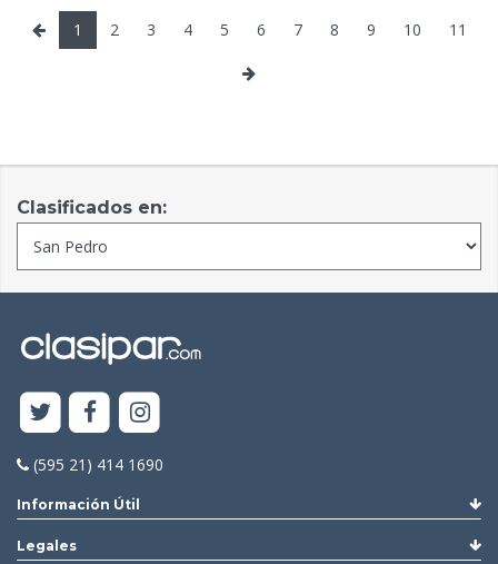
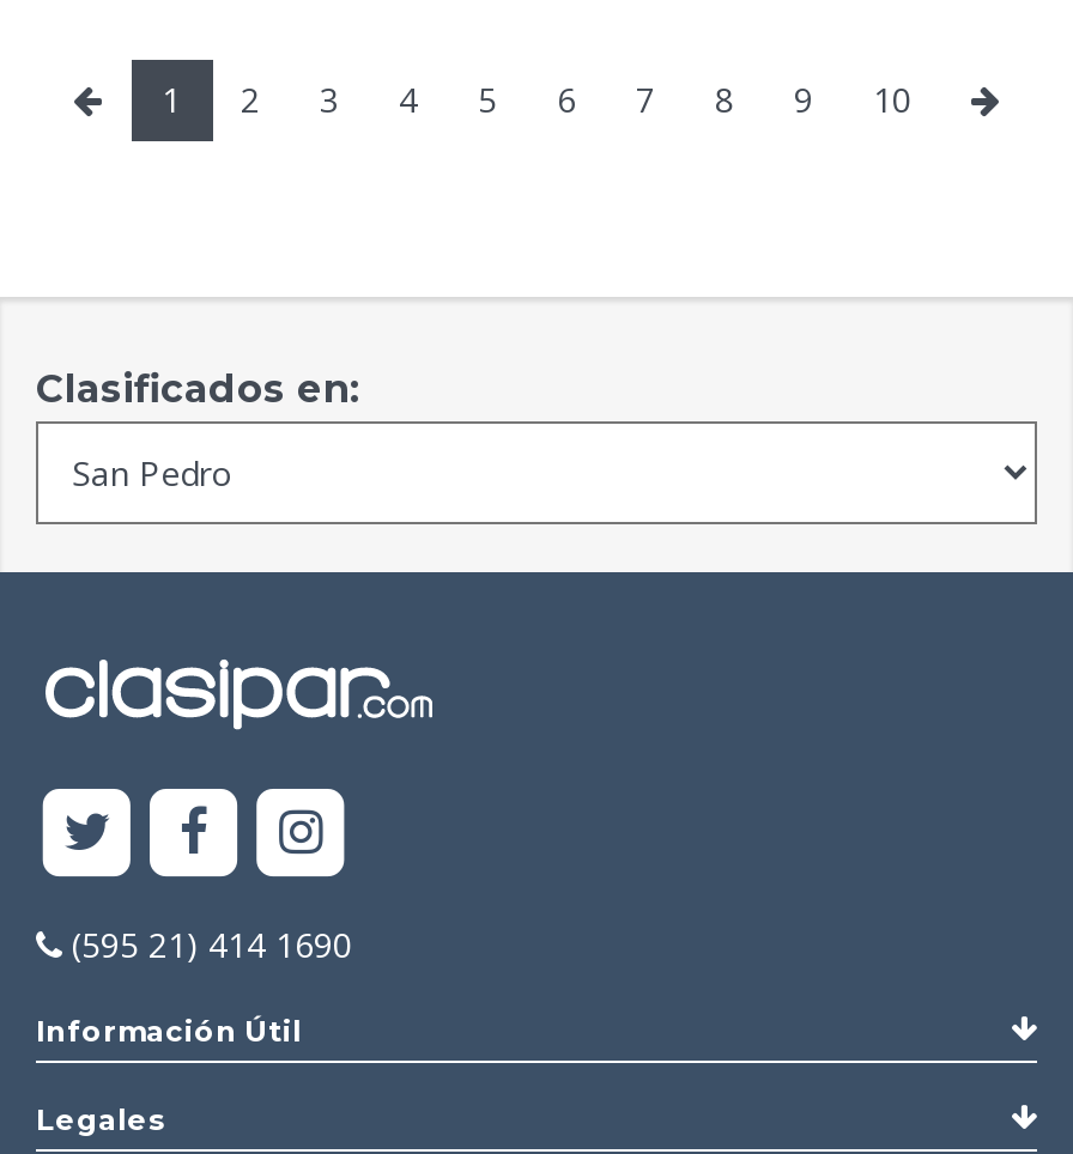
[449,19,466,40] 11 -> none

